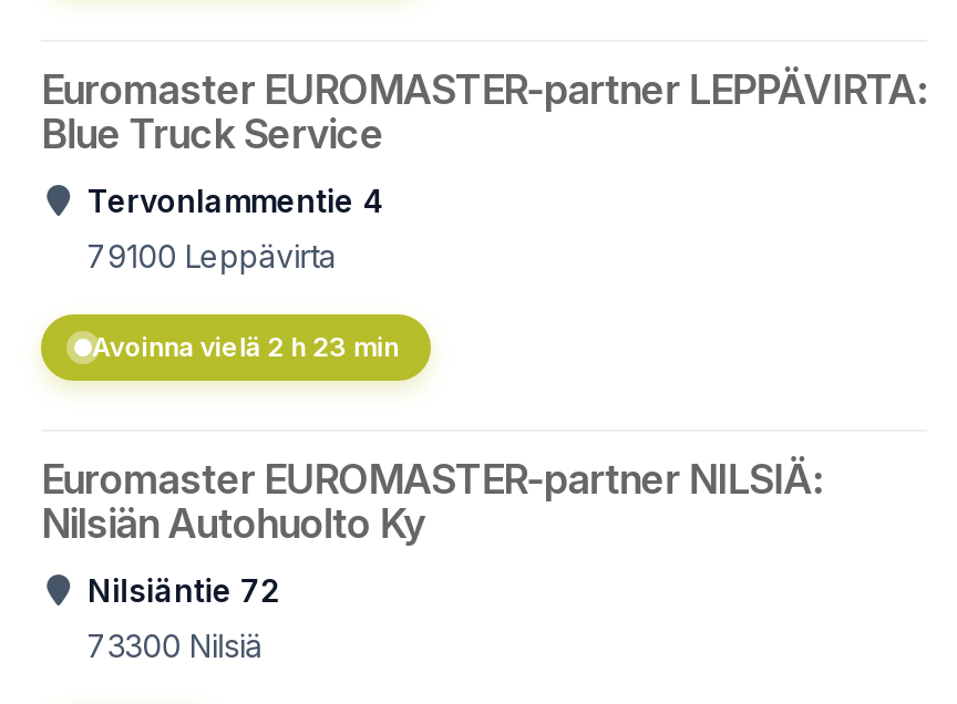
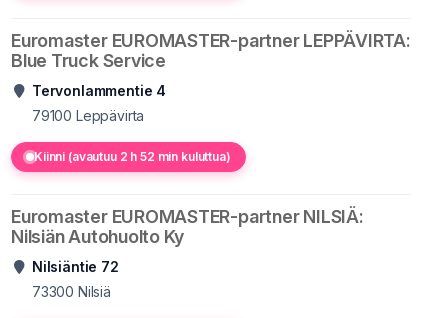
[92,330,399,363] Avoinna vielä 2 h 23 min -> [34,149,231,164] Kiinni (avautuu 2 h 52 min kuluttua)

